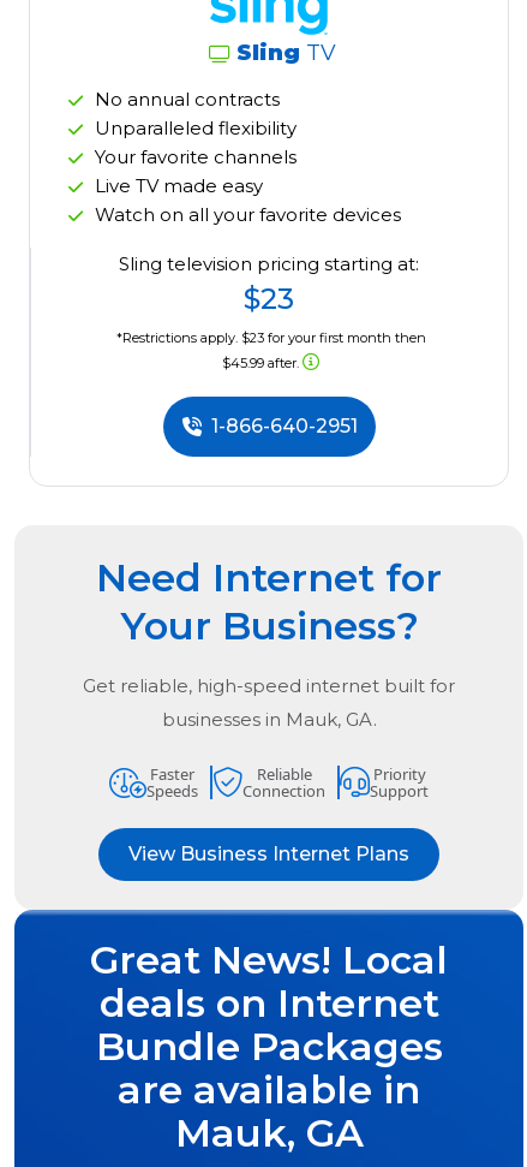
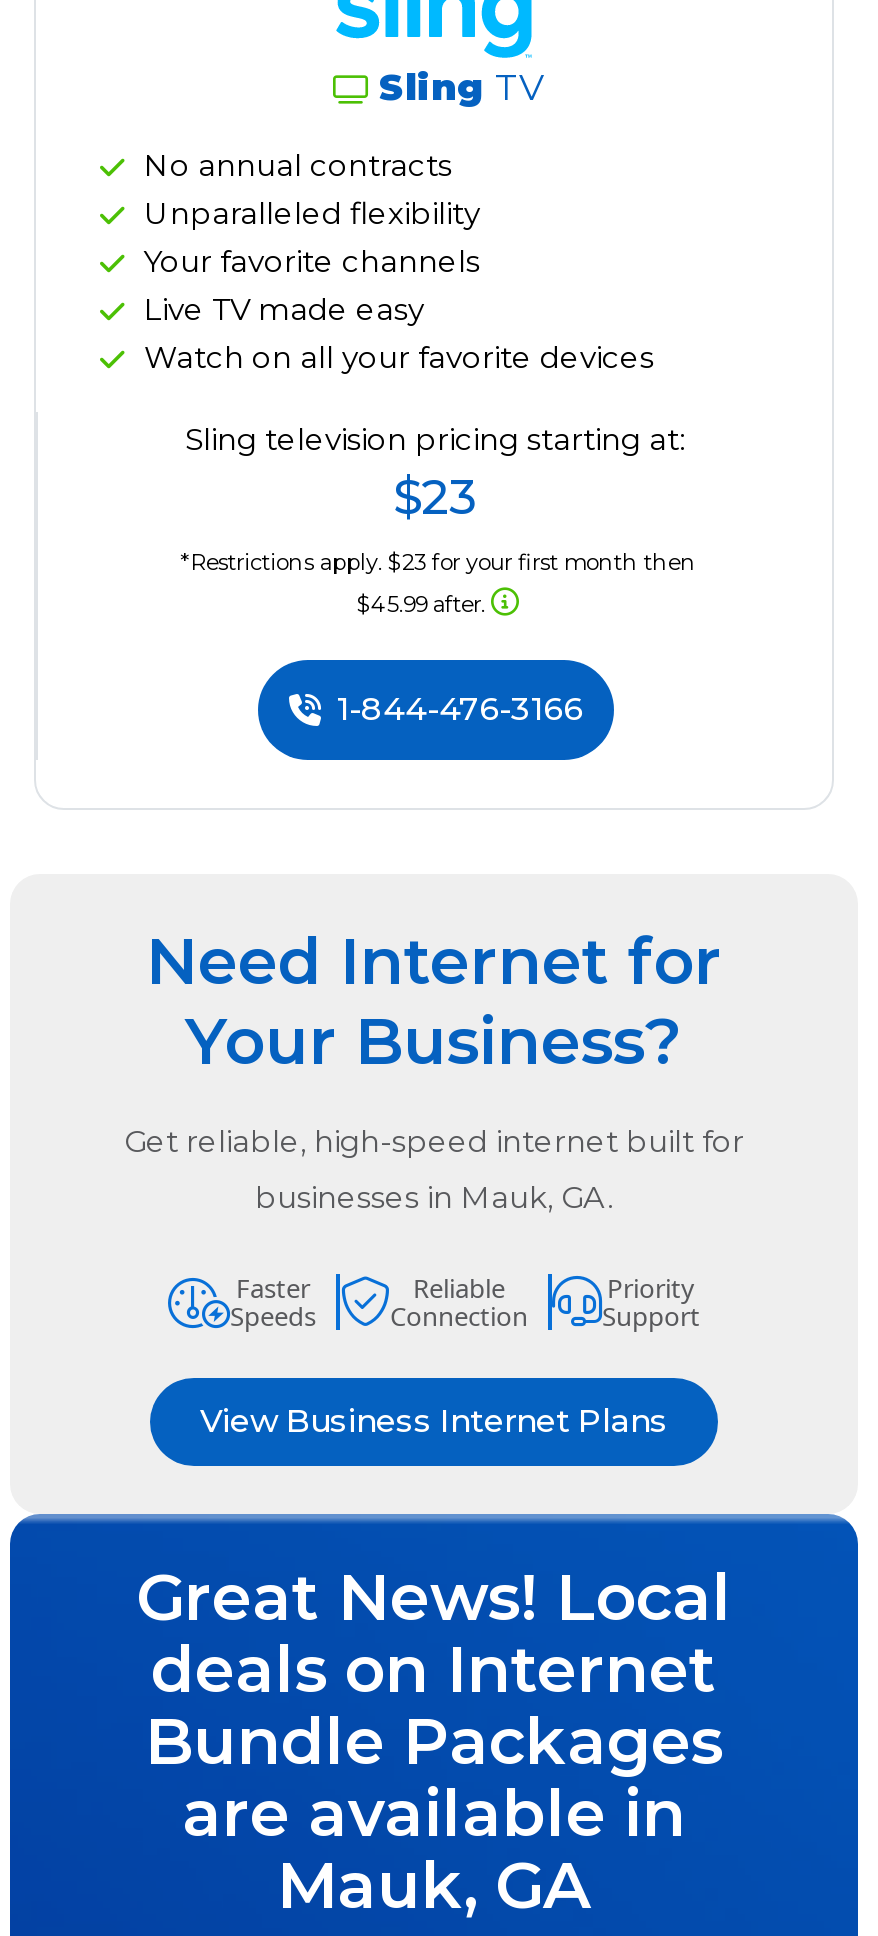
[211,415,358,438] 1-866-640-2951 -> [337,690,583,728] 1-844-476-3166

